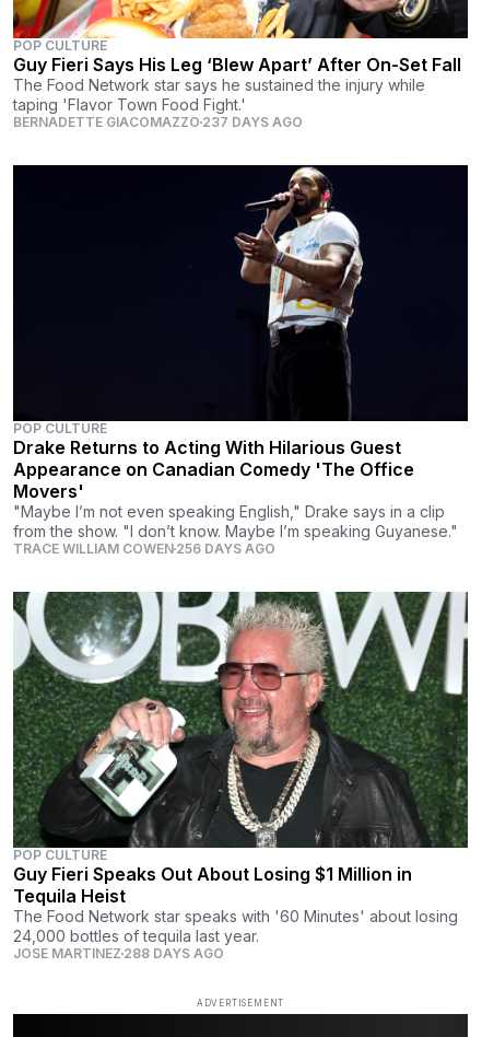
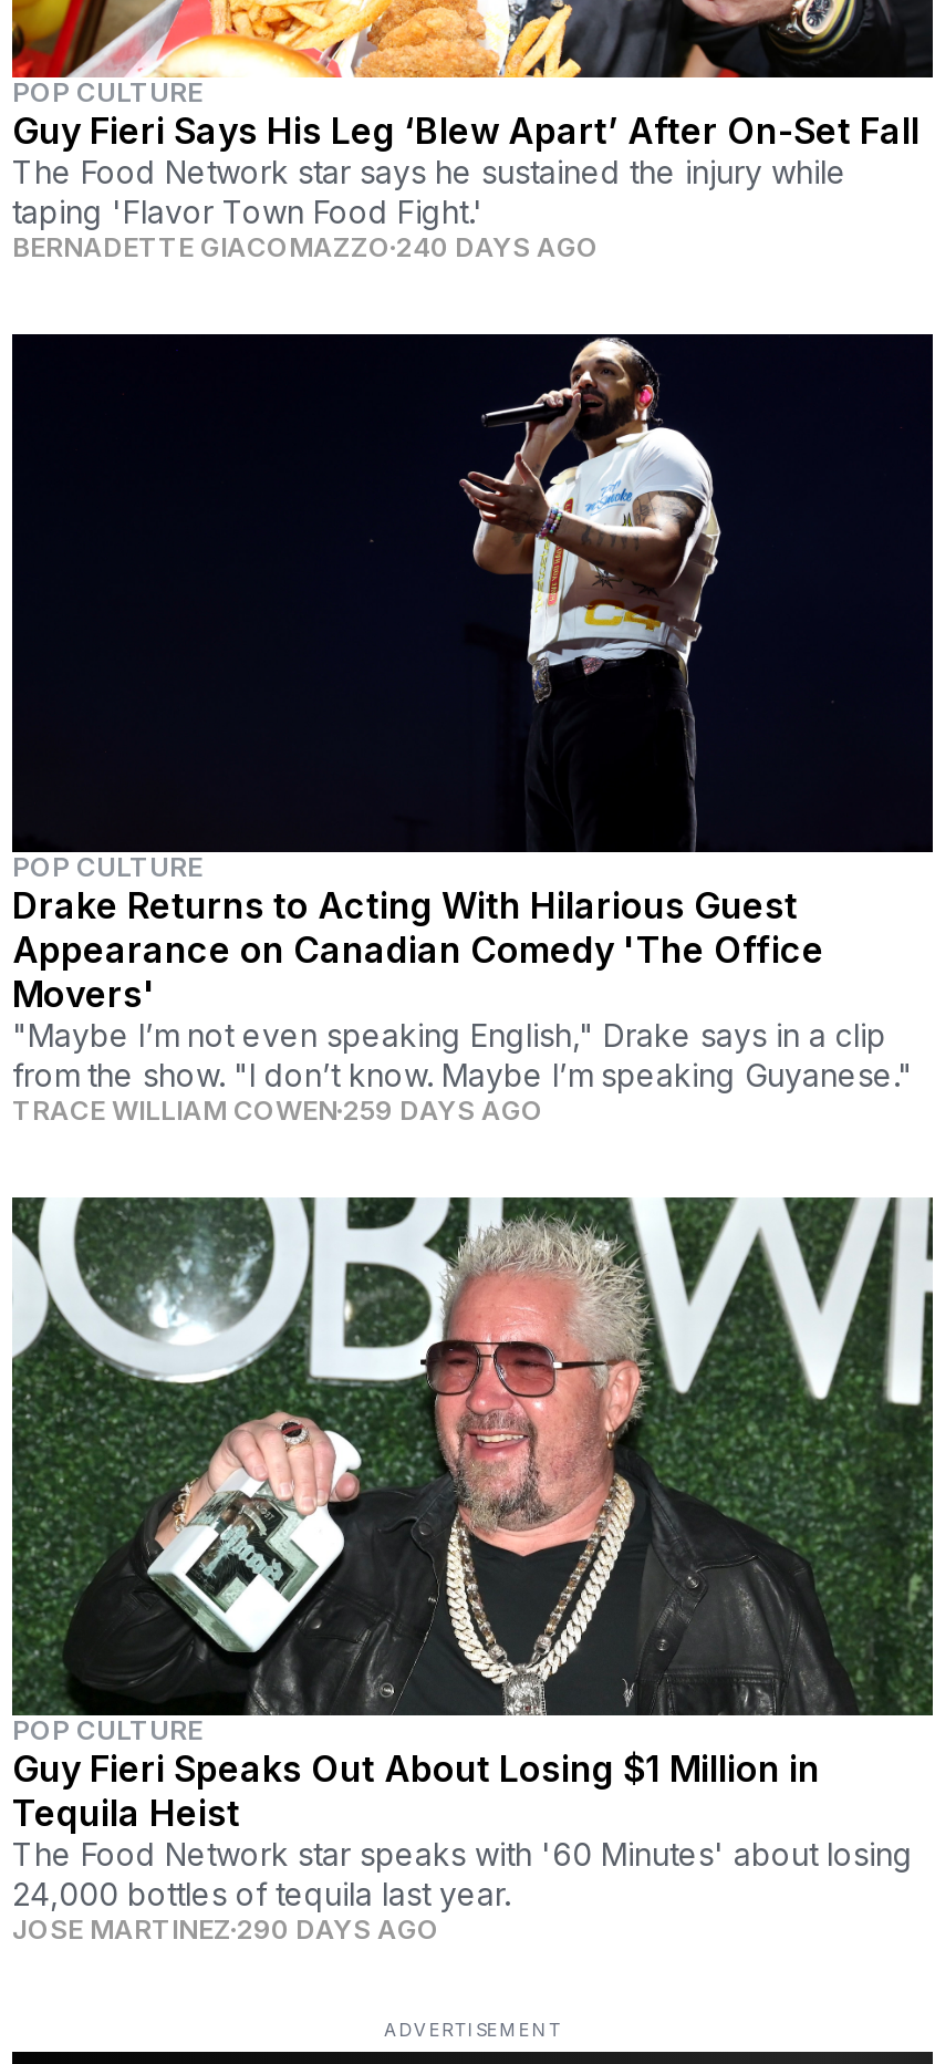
[13,113,303,130] BERNADETTE GIACOMAZZO 237 DAYS AGO -> [12,229,599,263] BERNADETTE GIACOMAZZO 240 DAYS AGO
[13,540,275,556] TRACE WILLIAM COWEN 256 DAYS AGO -> [12,1093,543,1126] TRACE WILLIAM COWEN 259 DAYS AGO
[13,945,224,961] JOSE MARTINEZ 288 DAYS AGO -> [12,1912,439,1945] JOSE MARTINEZ 290 DAYS AGO

